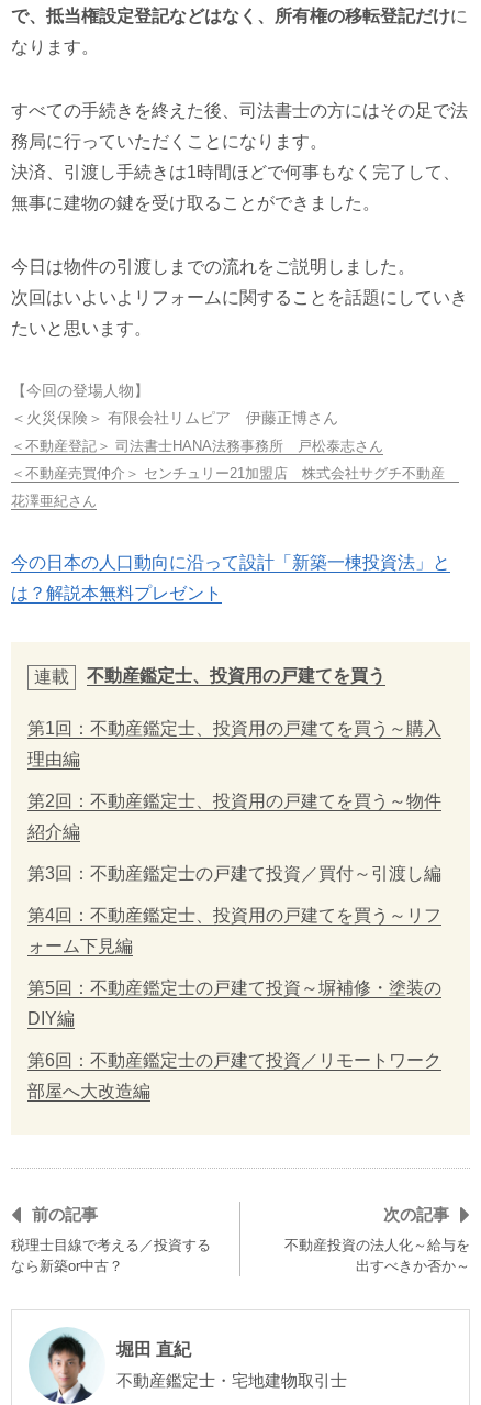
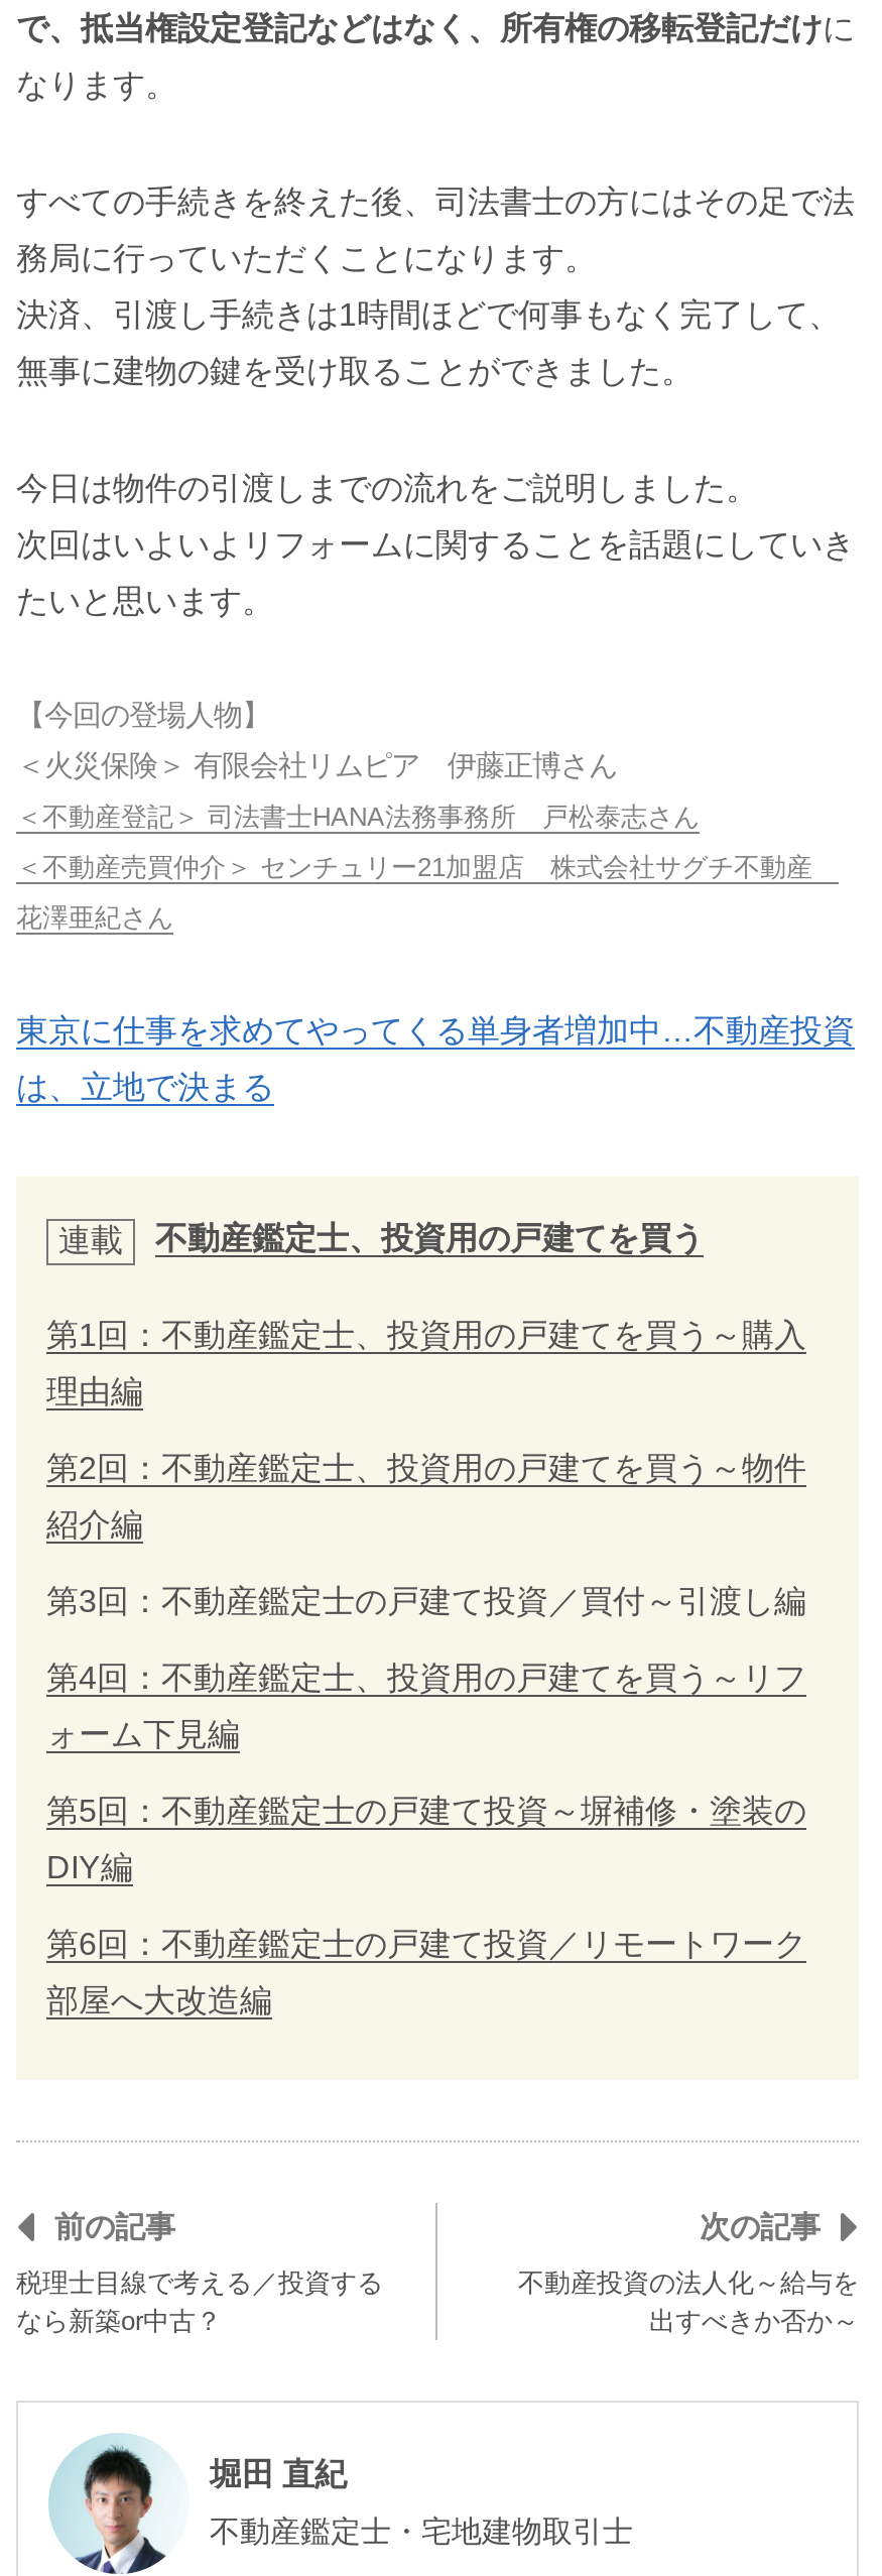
[11,553,450,571] 今の日本の人口動向に沿って設計「新築一棟投資法」と -> [16,1013,855,1047] 東京に仕事を求めてやってくる単身者増加中…不動産投資
[11,583,222,602] は？解説本無料プレゼント -> [16,1069,274,1103] は、立地で決まる

